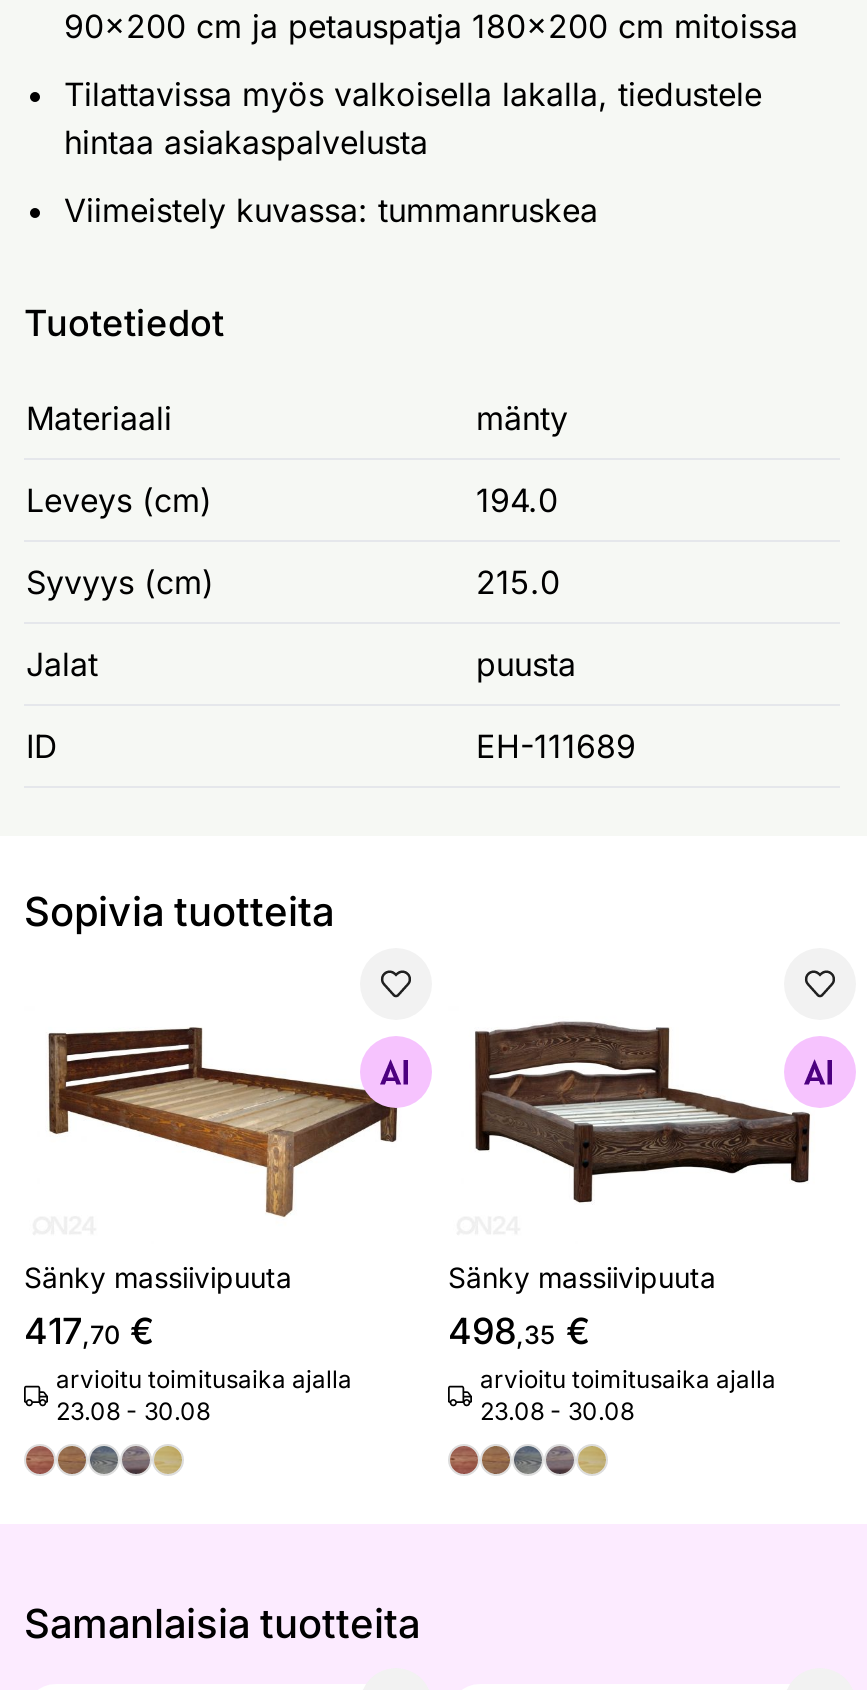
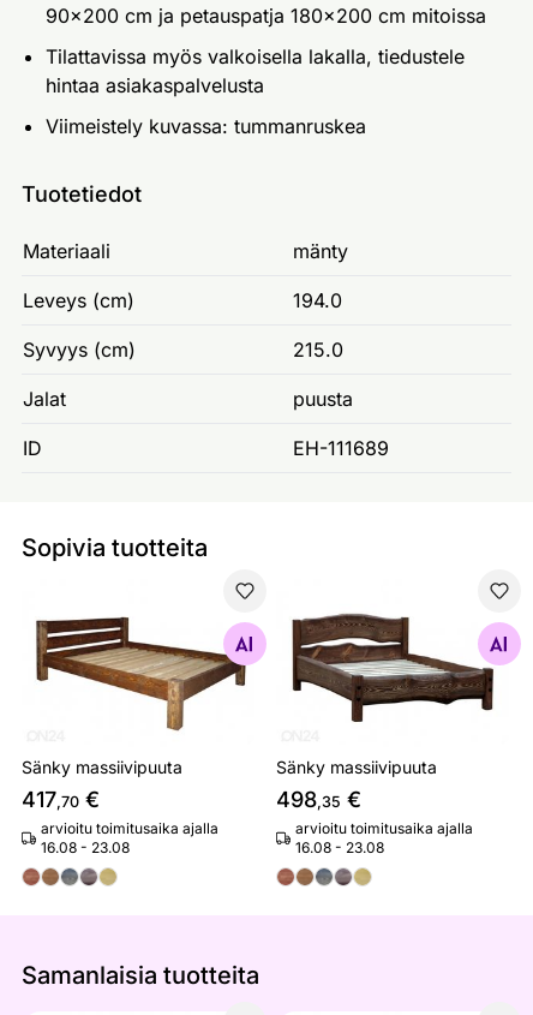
[56,1396,210,1426] 23.08 - 30.08 -> [41,839,130,857] 16.08 - 23.08
[480,1396,634,1426] 23.08 - 30.08 -> [295,839,384,857] 16.08 - 23.08

